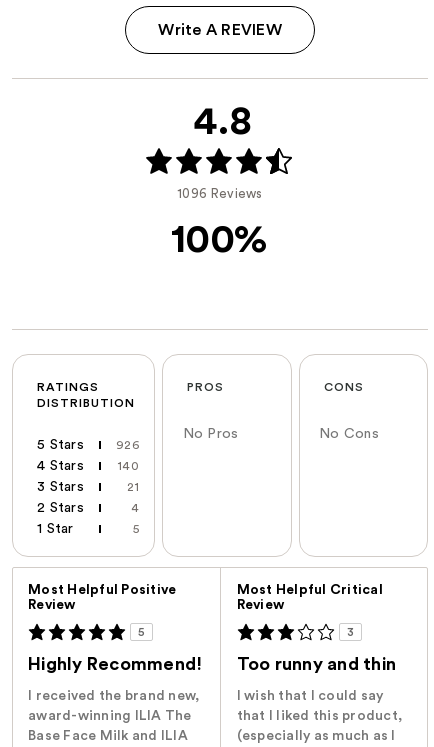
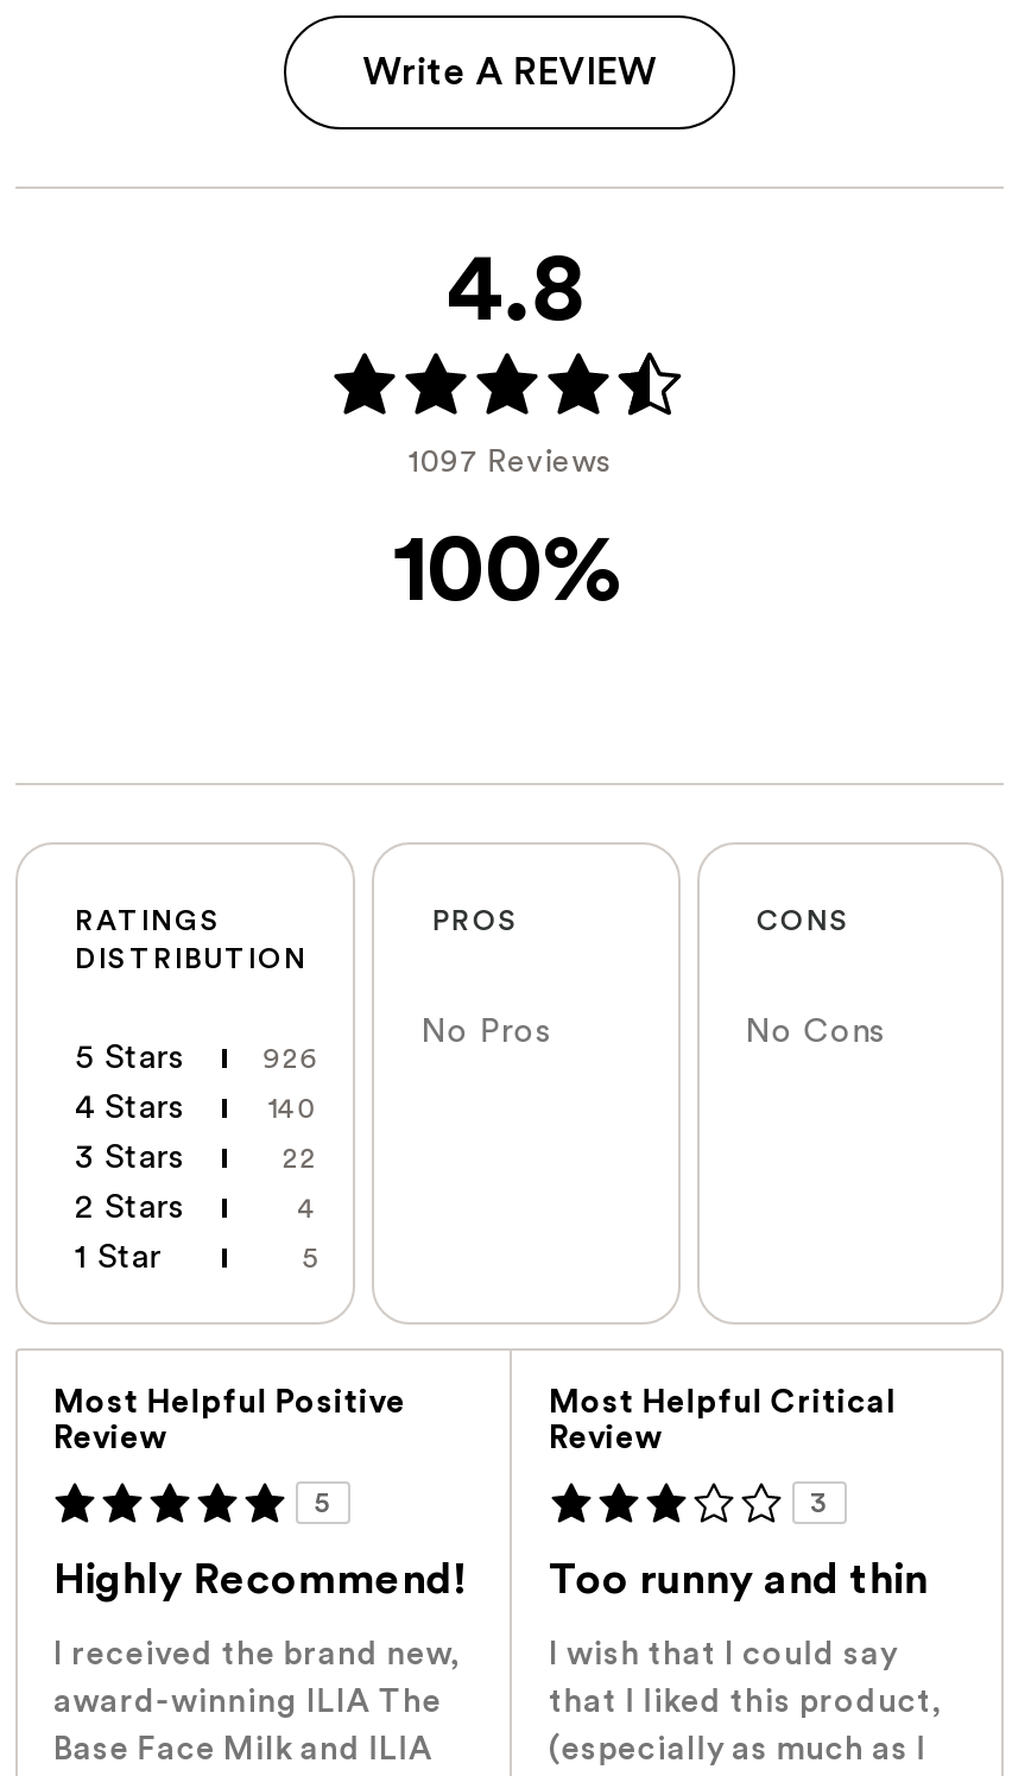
[177,186,263,199] 1096 Reviews -> [408,444,611,475] 1097 Reviews
[127,481,139,493] 21 -> [282,1144,317,1172] 22

